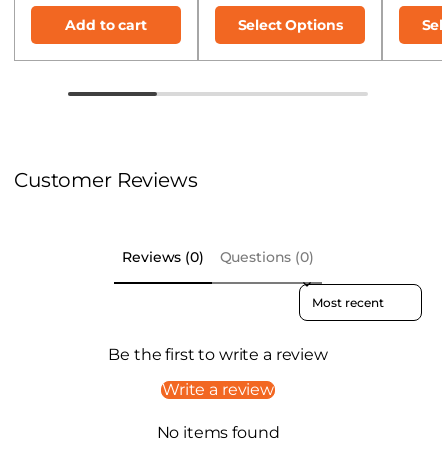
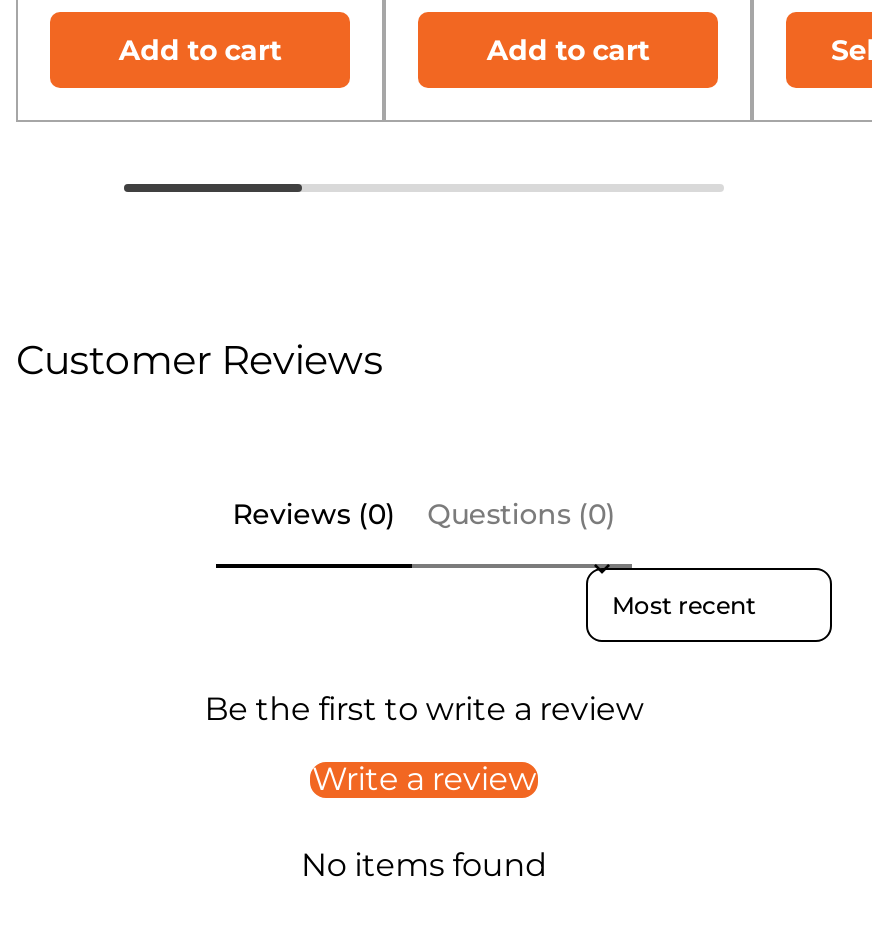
[237,17,342,33] Select Options -> [487,34,649,66] Add to cart

